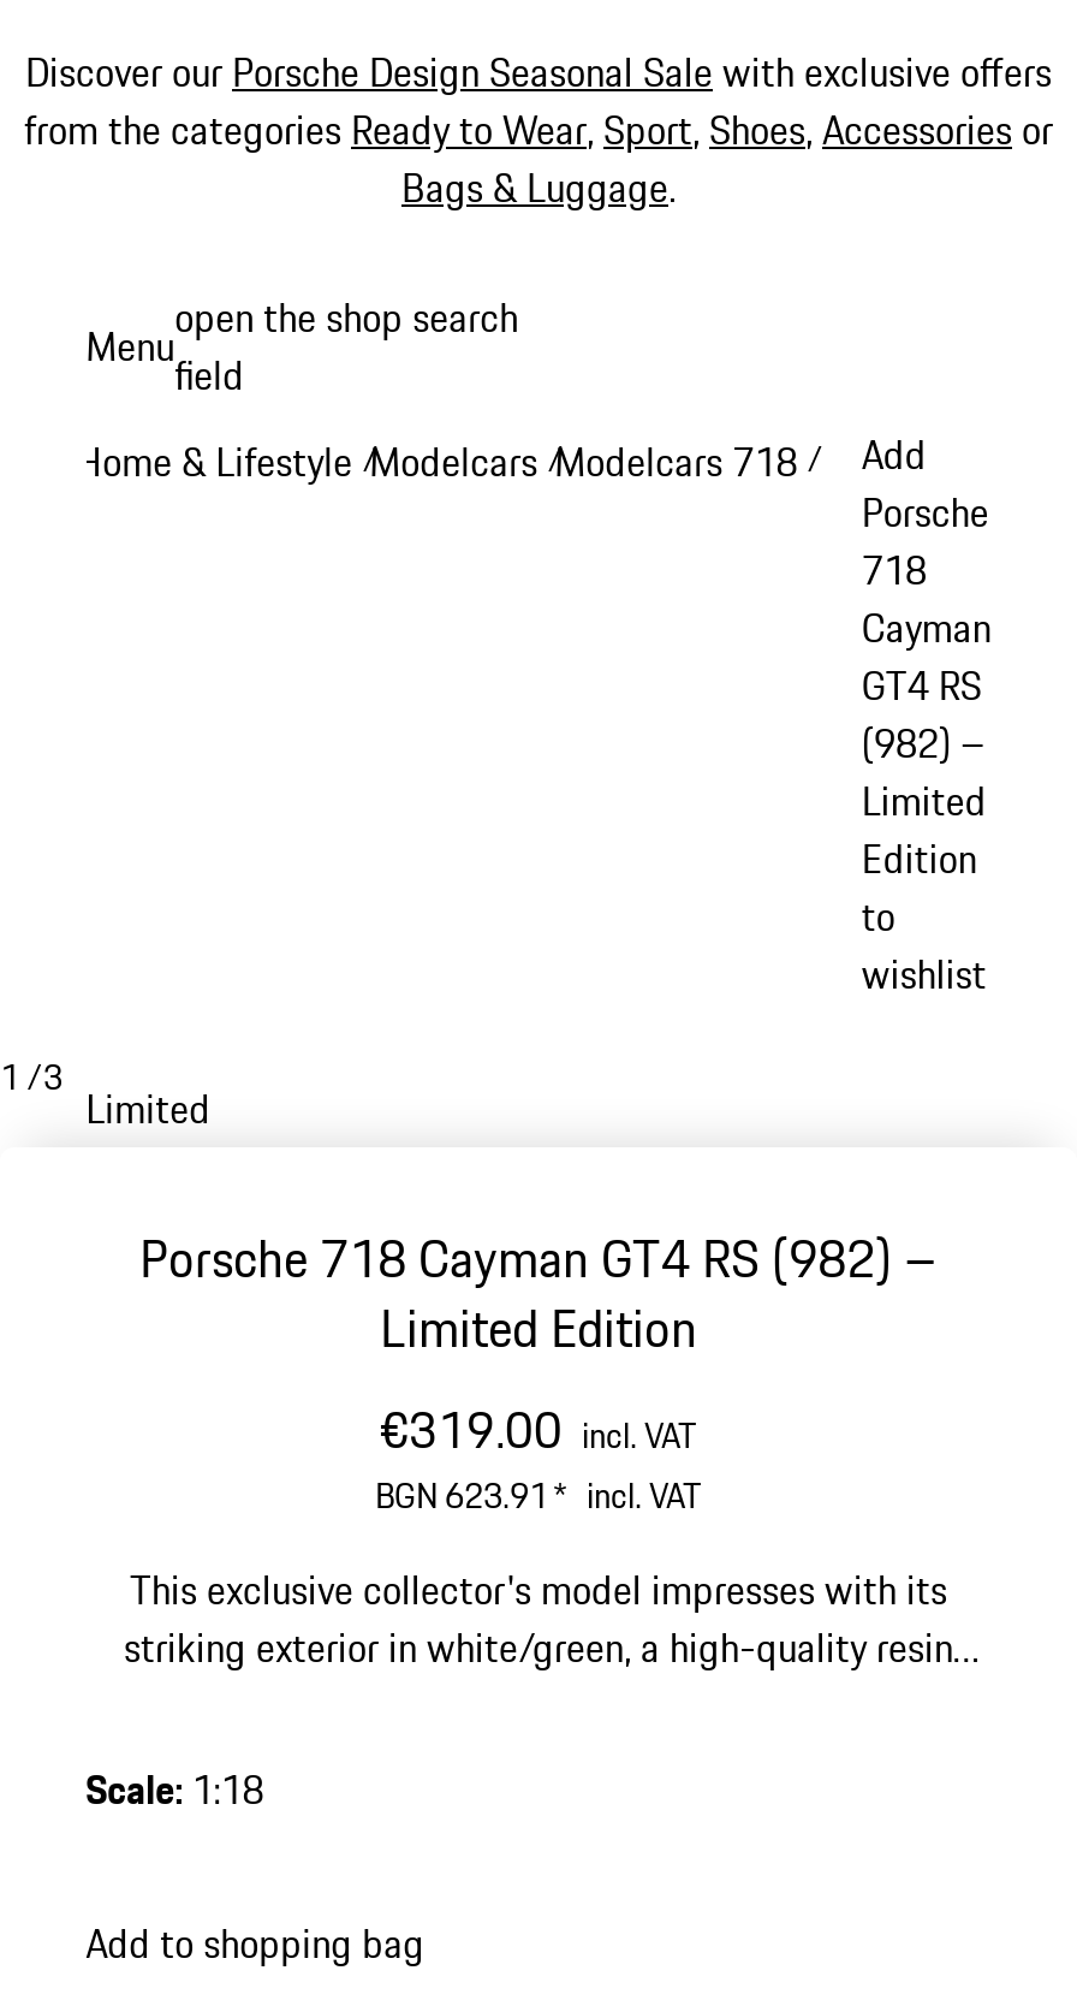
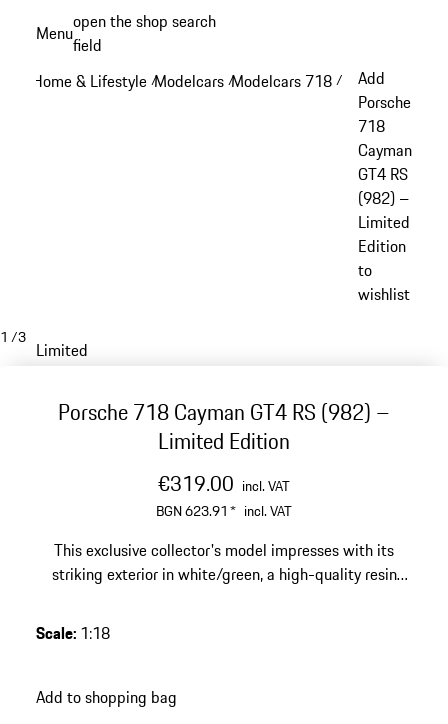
[24,43,1053,216] Discover our Porsche Design Seasonal Sale with exclusive offers | from the categories Ready to Wear, Sport, Shoes, Accessories or | Bags & Luggage. -> none

